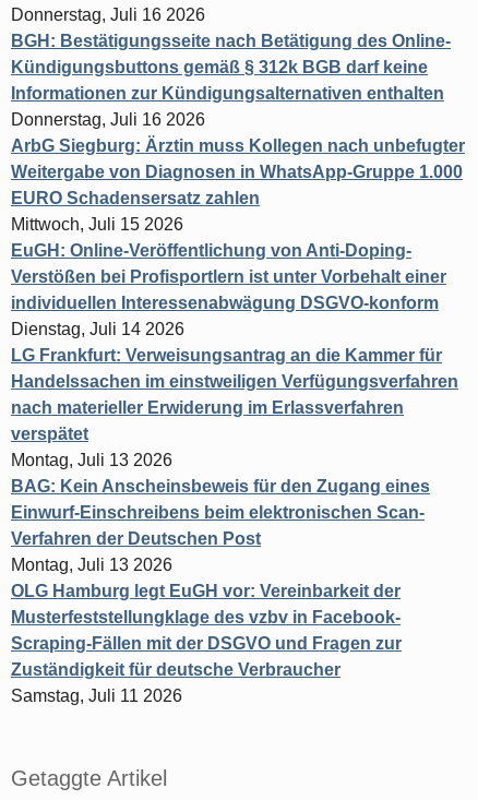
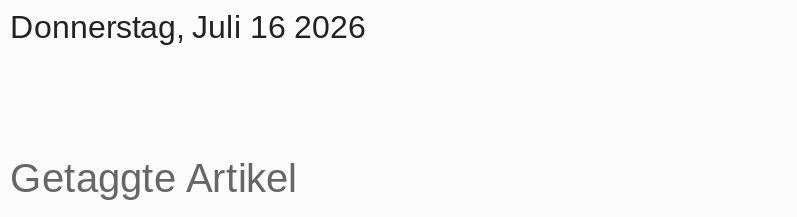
[11,31,465,705] BGH: Bestätigungsseite nach Betätigung des Online- | Kündigungsbuttons gemäß § 312k BGB darf keine | Informationen zur Kündigungsalternativen enthalten | Donnerstag, Juli 16 2026 | ArbG Siegburg: Ärztin muss Kollegen nach unbefugter | Weitergabe von Diagnosen in WhatsApp-Gruppe 1.000 | EURO Schadensersatz zahlen | Mittwoch, Juli 15 2026 | EuGH: Online-Veröffentlichung von Anti-Doping- | Verstößen bei Profisportlern ist unter Vorbehalt einer | individuellen Interessenabwägung DSGVO-konform | Dienstag, Juli 14 2026 | LG Frankfurt: Verweisungsantrag an die Kammer für | Handelssachen im einstweiligen Verfügungsverfahren | nach materieller Erwiderung im Erlassverfahren | verspätet | Montag, Juli 13 2026 | BAG: Kein Anscheinsbeweis für den Zugang eines | Einwurf-Einschreibens beim elektronischen Scan- | Verfahren der Deutschen Post | Montag, Juli 13 2026 | OLG Hamburg legt EuGH vor: Vereinbarkeit der | Musterfeststellungklage des vzbv in Facebook- | Scraping-Fällen mit der DSGVO und Fragen zur | Zuständigkeit für deutsche Verbraucher | Samstag, Juli 11 2026 -> none

